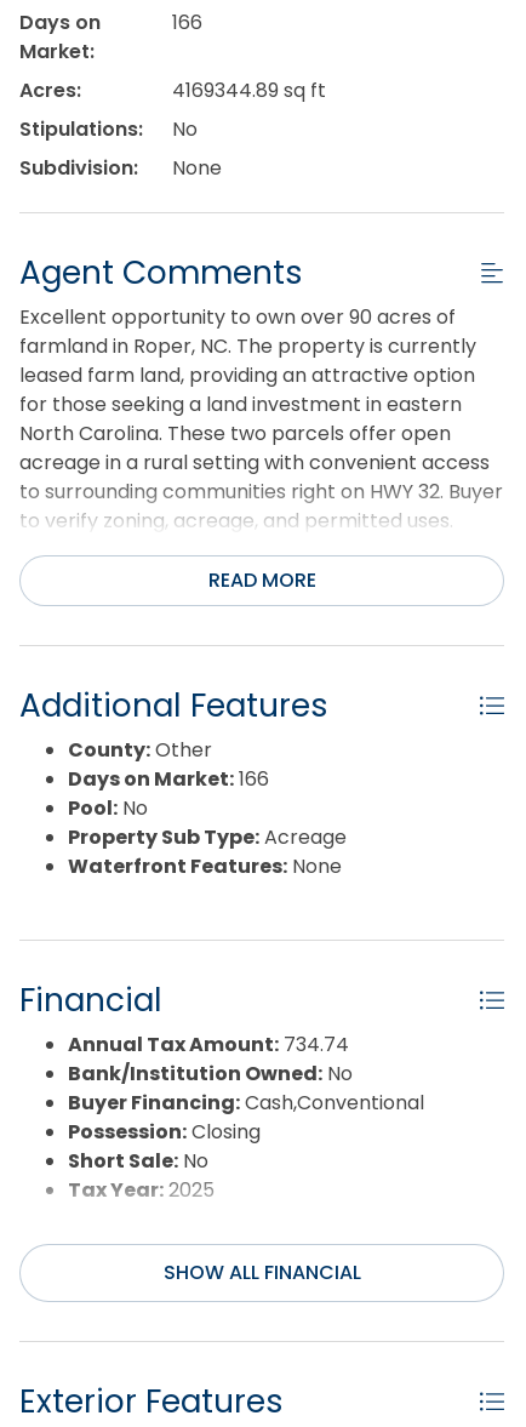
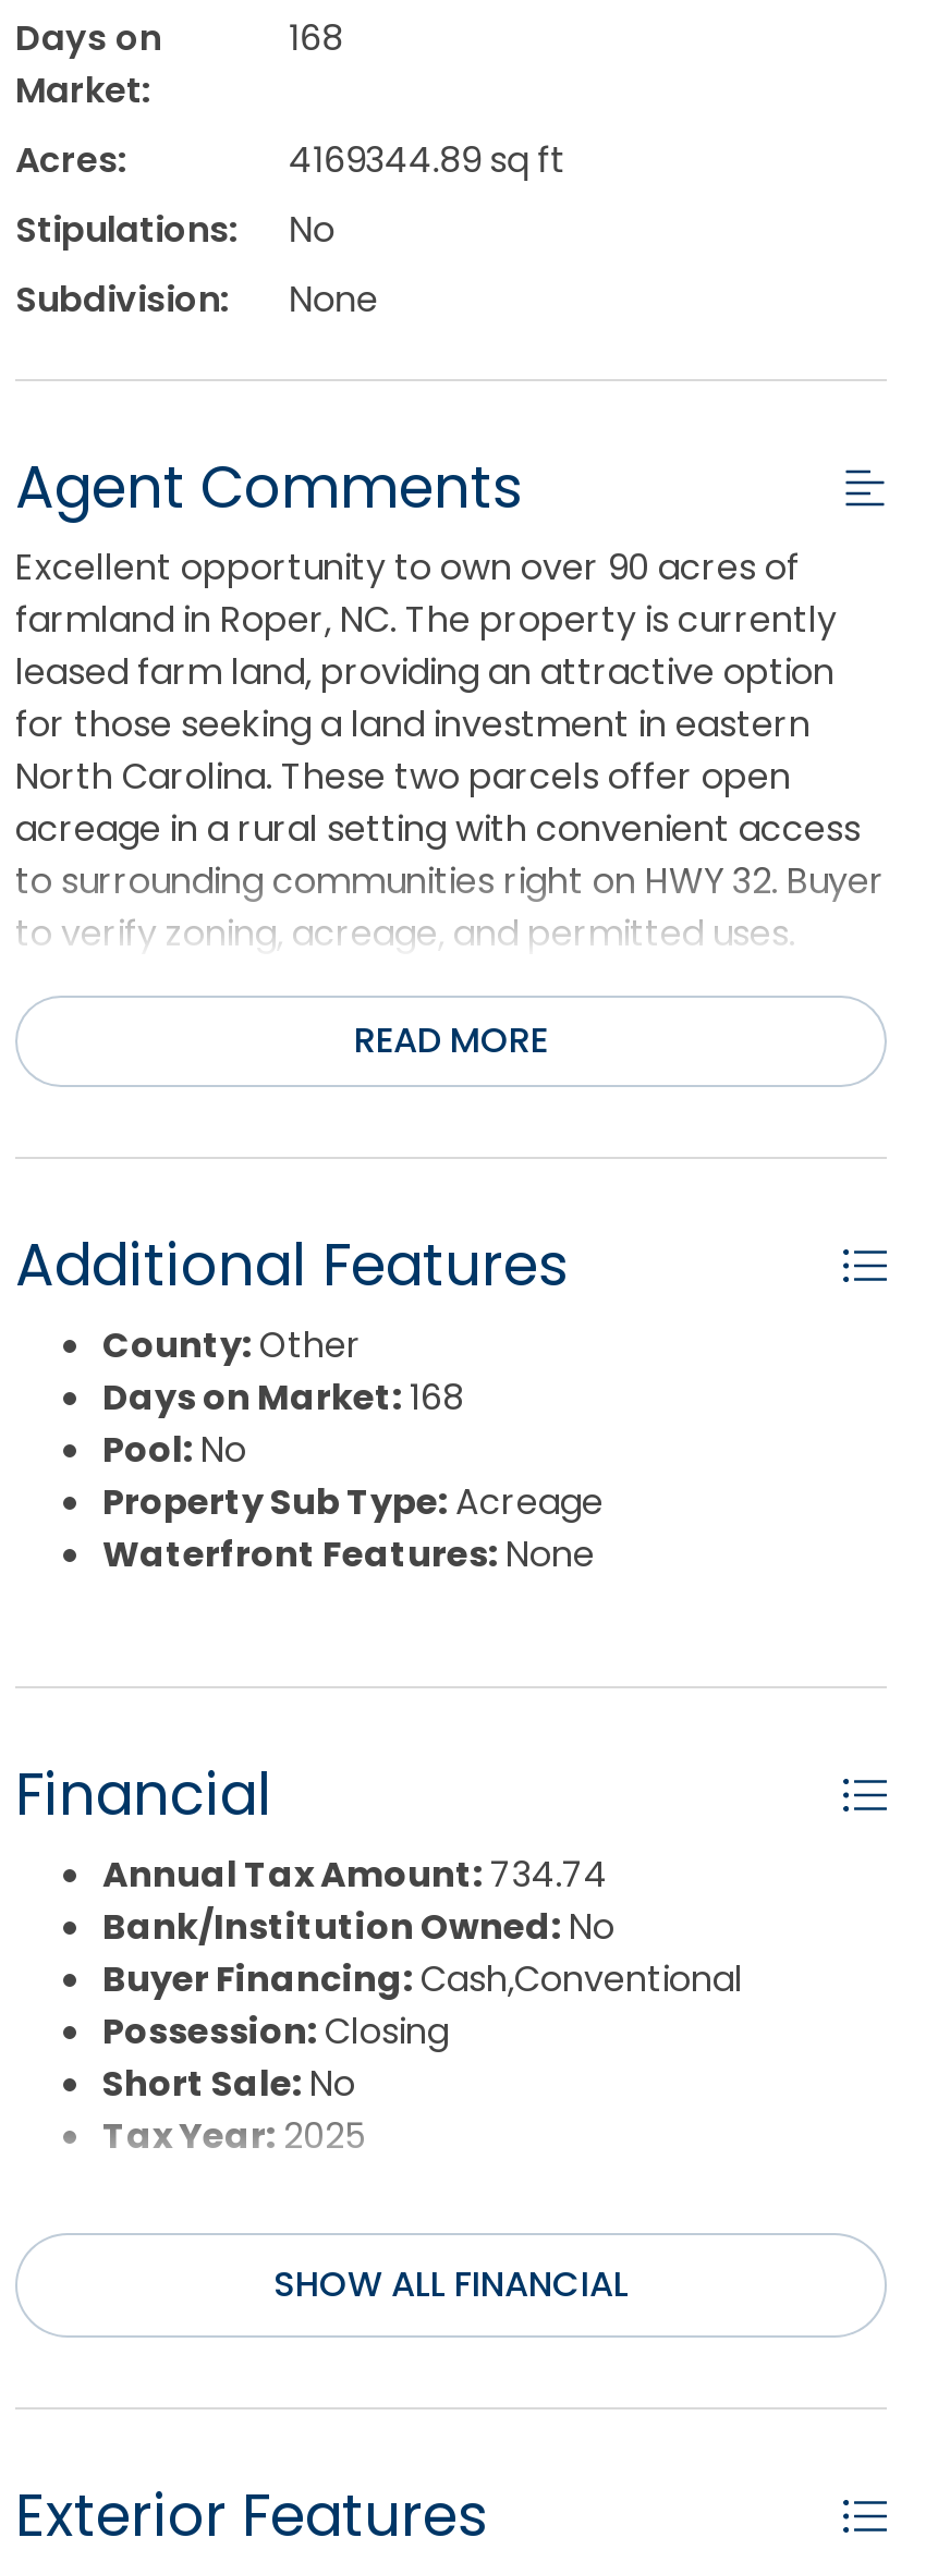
[172,8,202,36] 166 -> [289,12,343,63] 168
[68,765,269,793] Days on Market: 166 -> [102,1372,464,1422] Days on Market: 168

